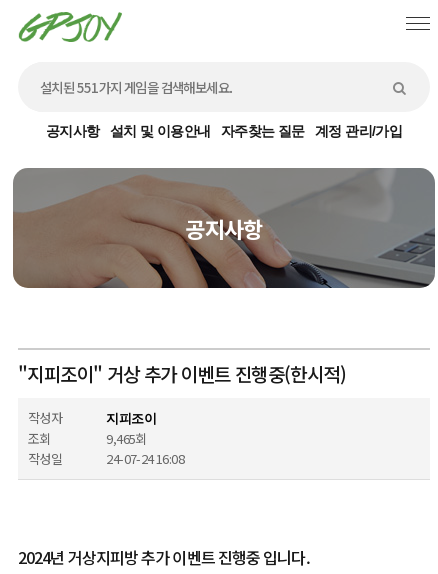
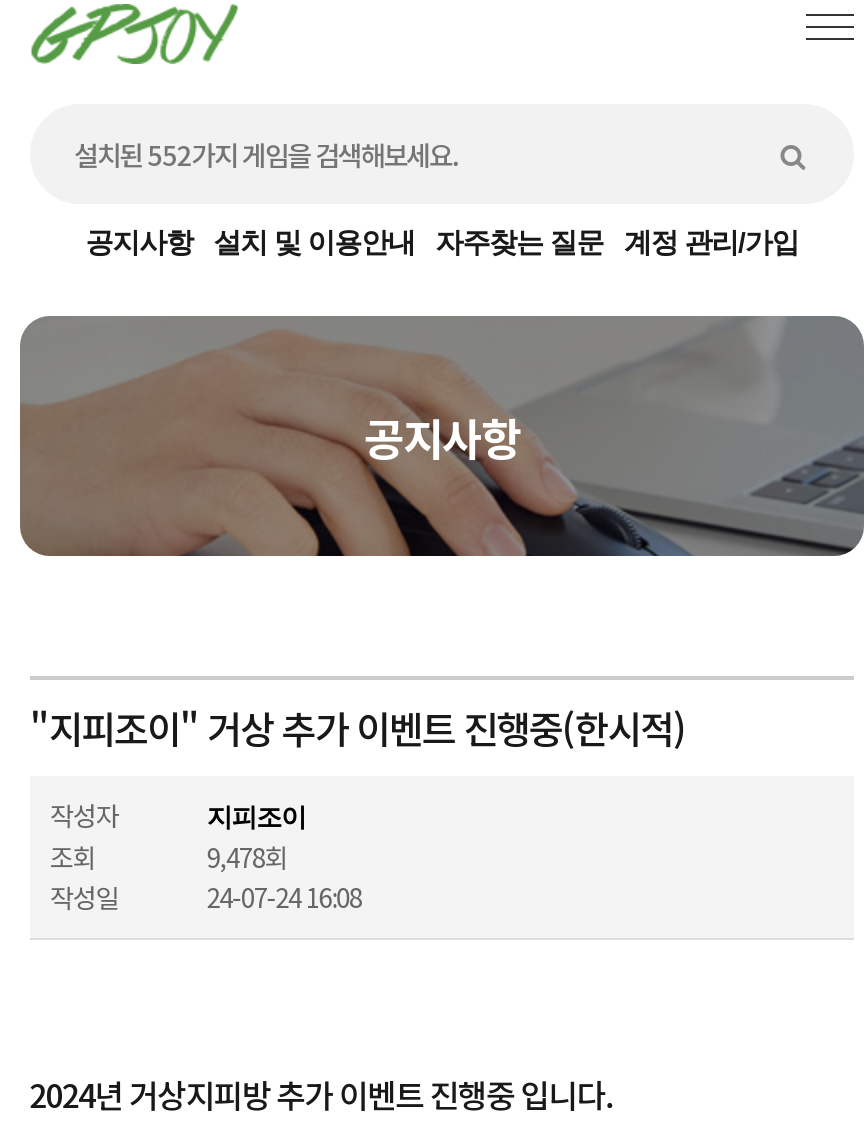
[106,429,150,448] 9,465회 -> [207,838,294,876] 9,478회

